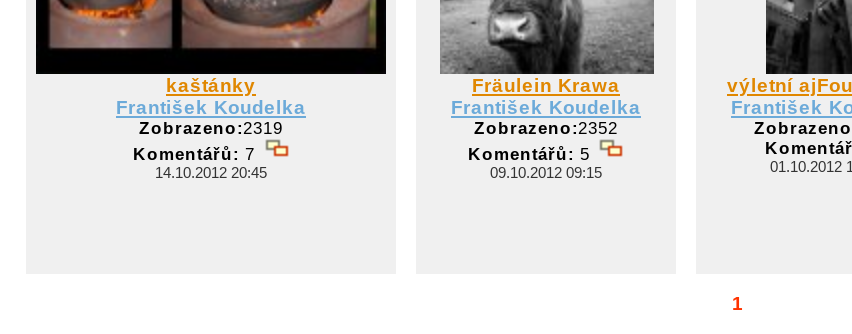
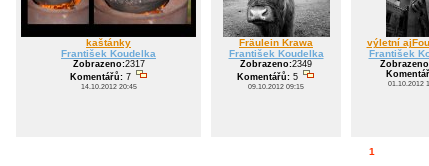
[139,118,283,138] Zobrazeno:2319 -> [72,59,144,69] Zobrazeno:2317
[474,118,618,138] Zobrazeno:2352 -> [240,59,312,69] Zobrazeno:2349

